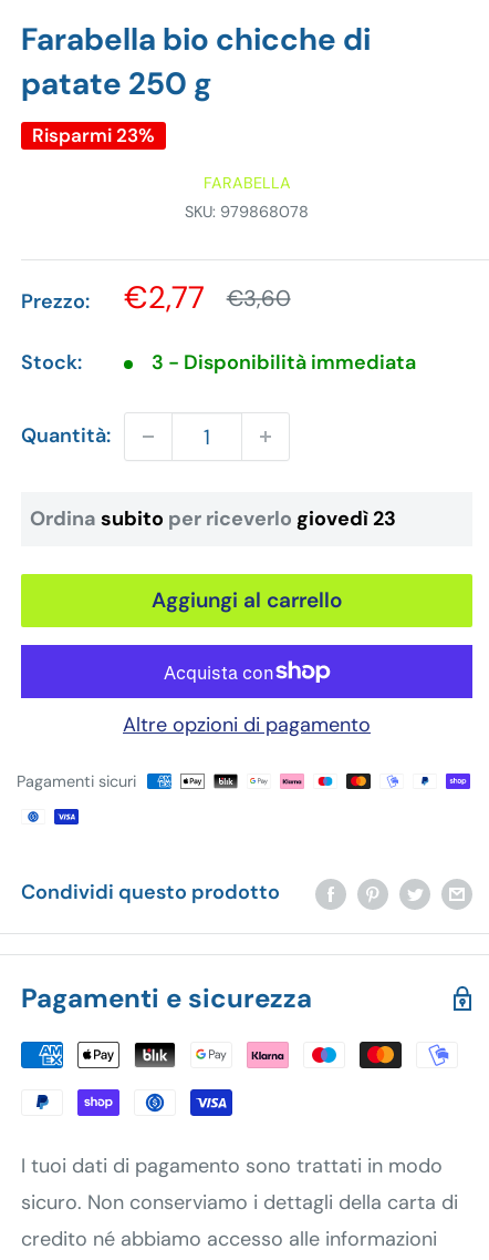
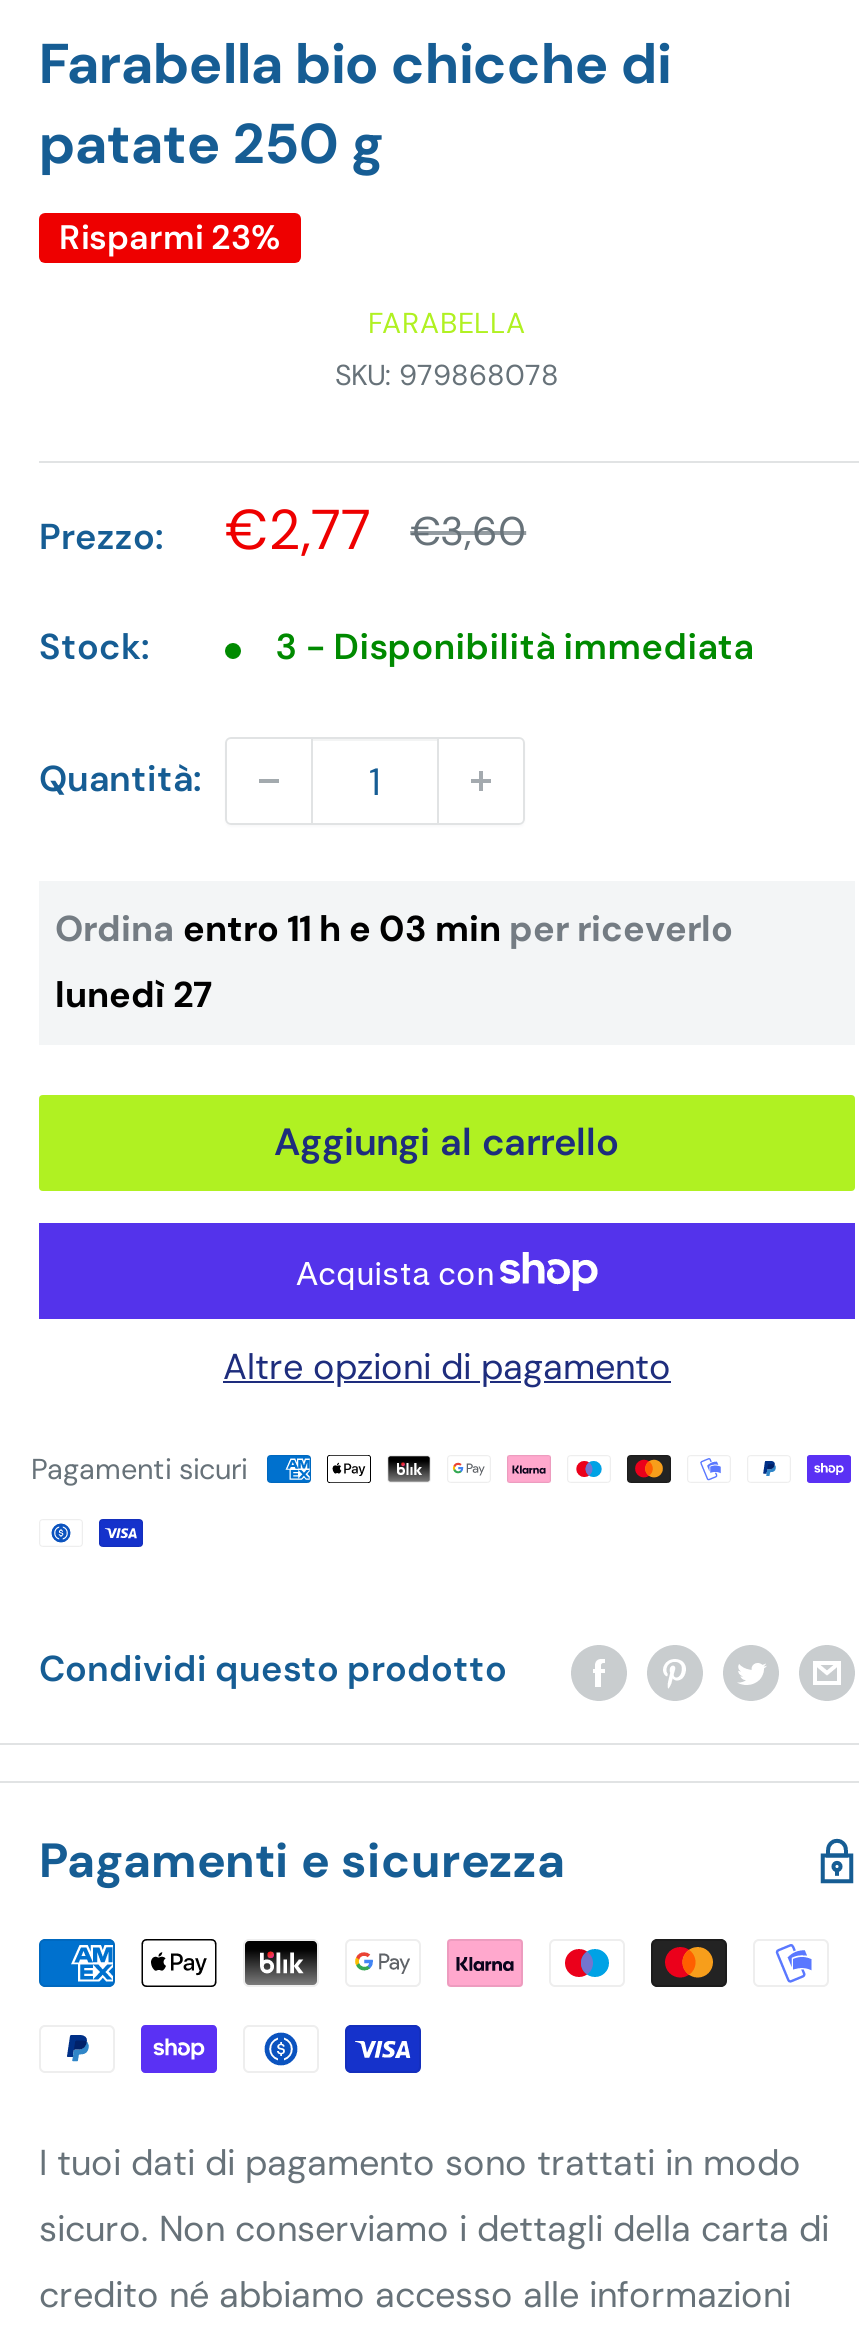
[30,506,396,532] Ordina subito per riceverlo giovedì 23 -> [55,905,733,1019] Ordina entro 11 h e 03 min per riceverlo | lunedì 27

